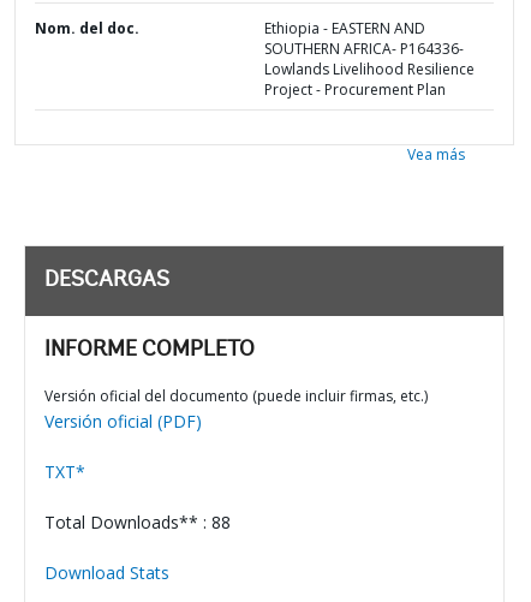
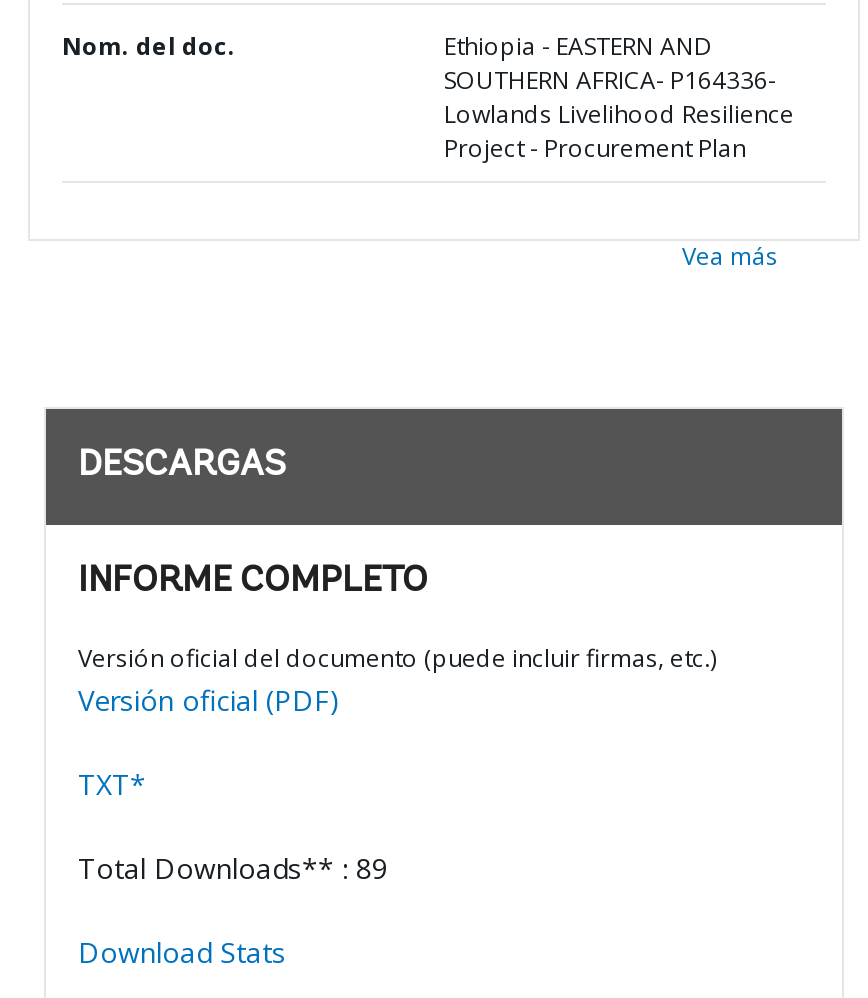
[44,511,231,534] Total Downloads** : 88 -> [78,849,388,887] Total Downloads** : 89

